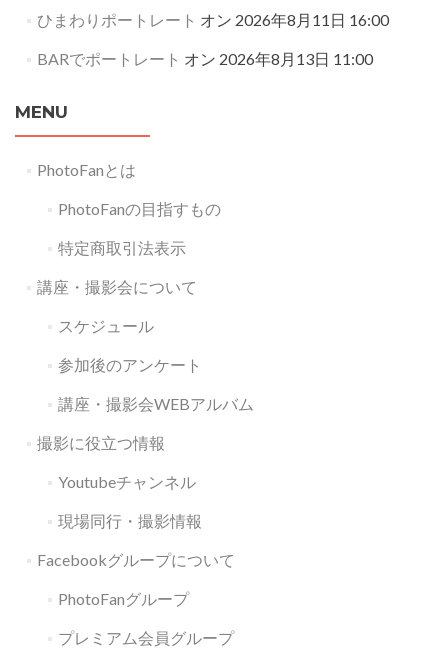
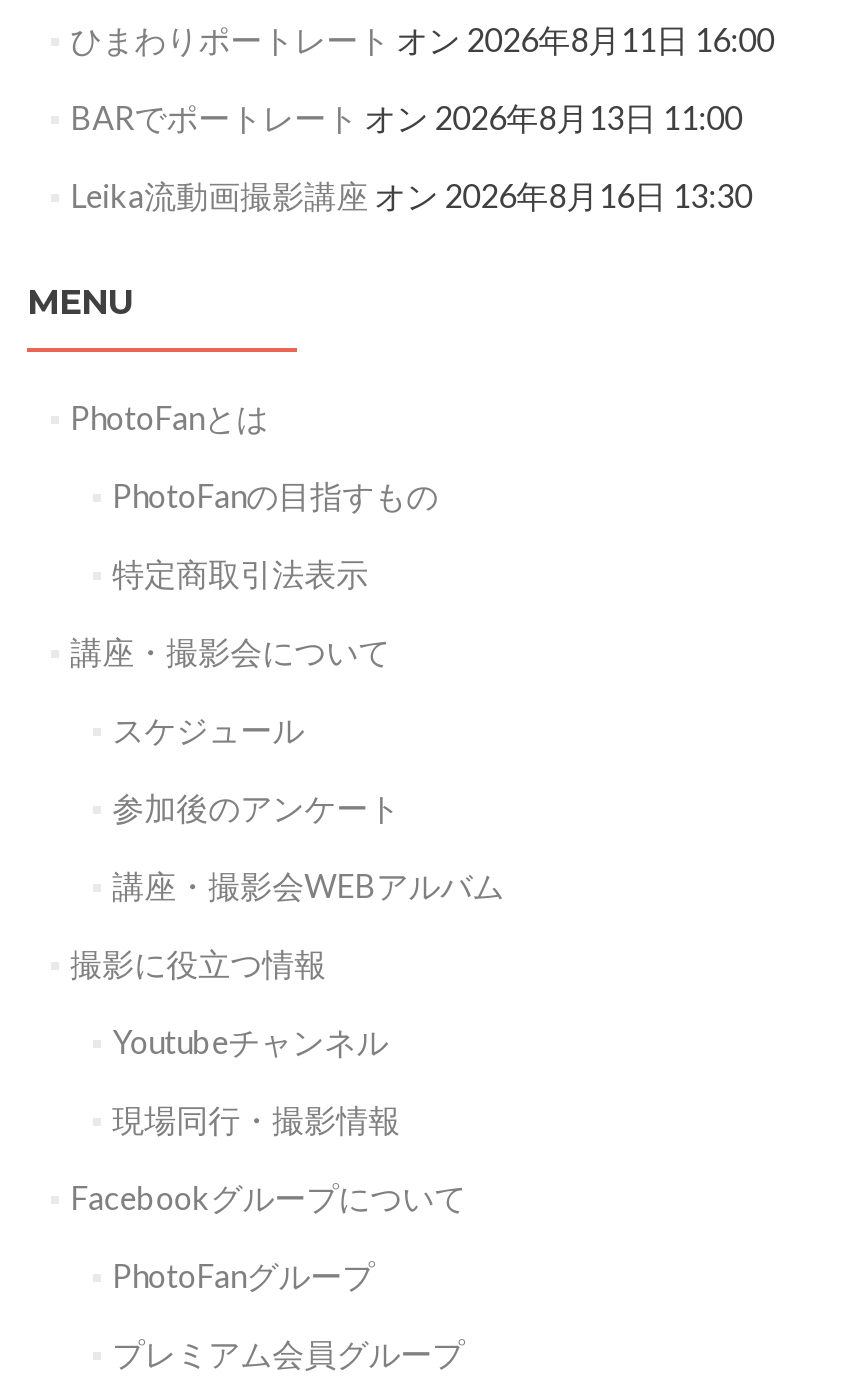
none -> [70,176,752,214] Leika流動画撮影講座オン 2026年8月16日 13:30

